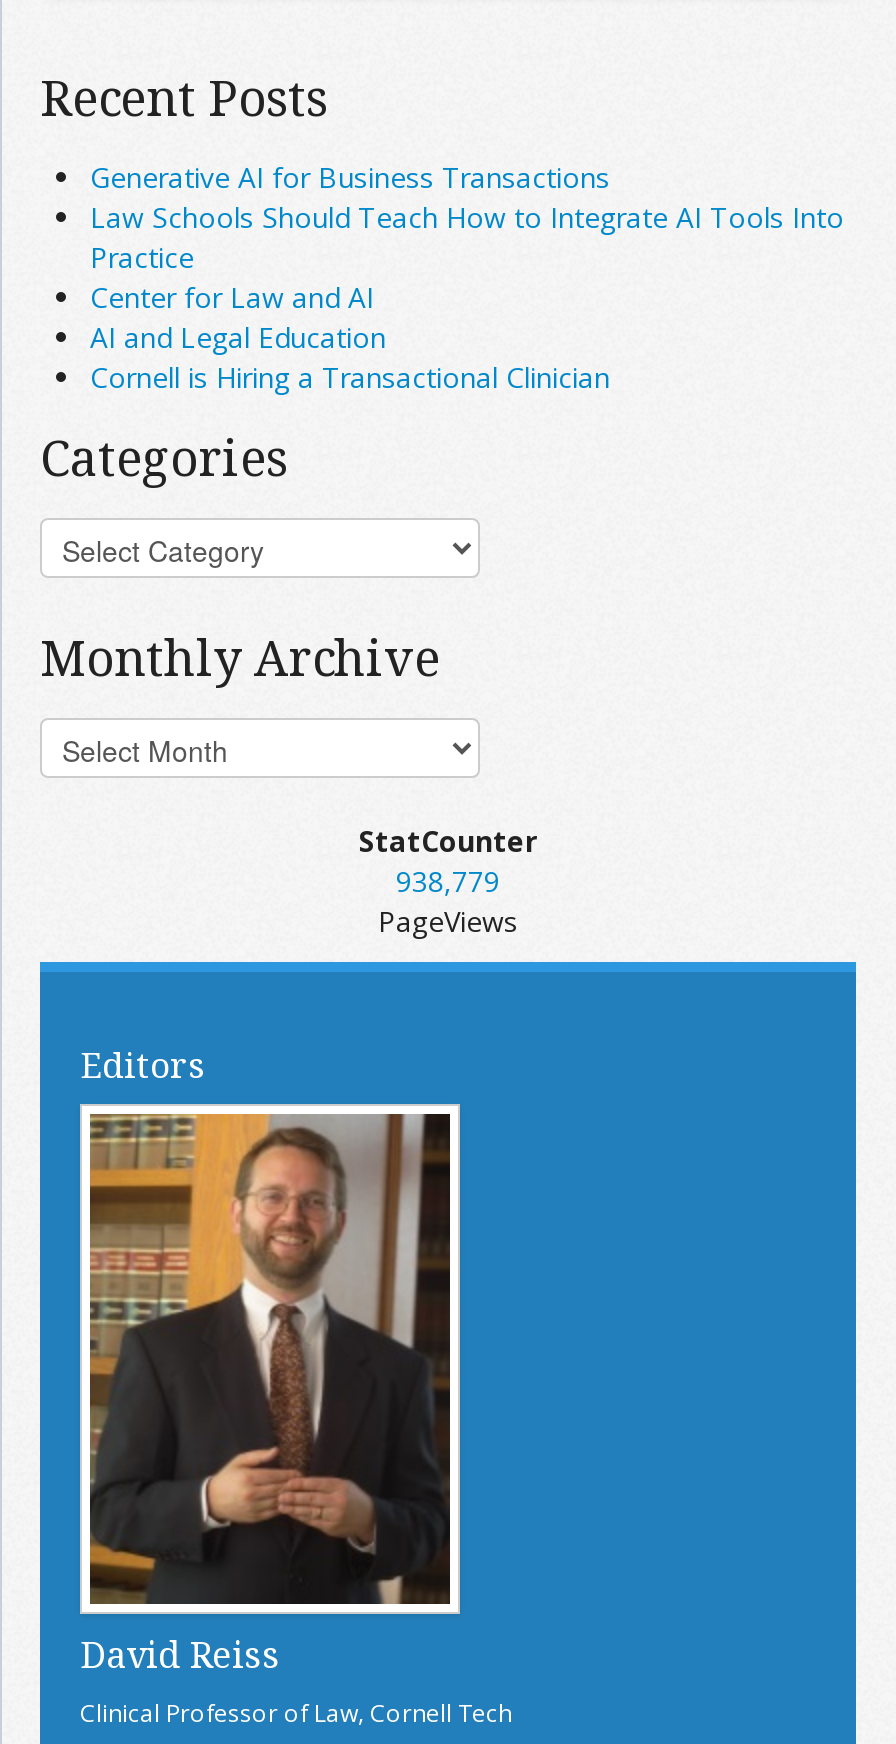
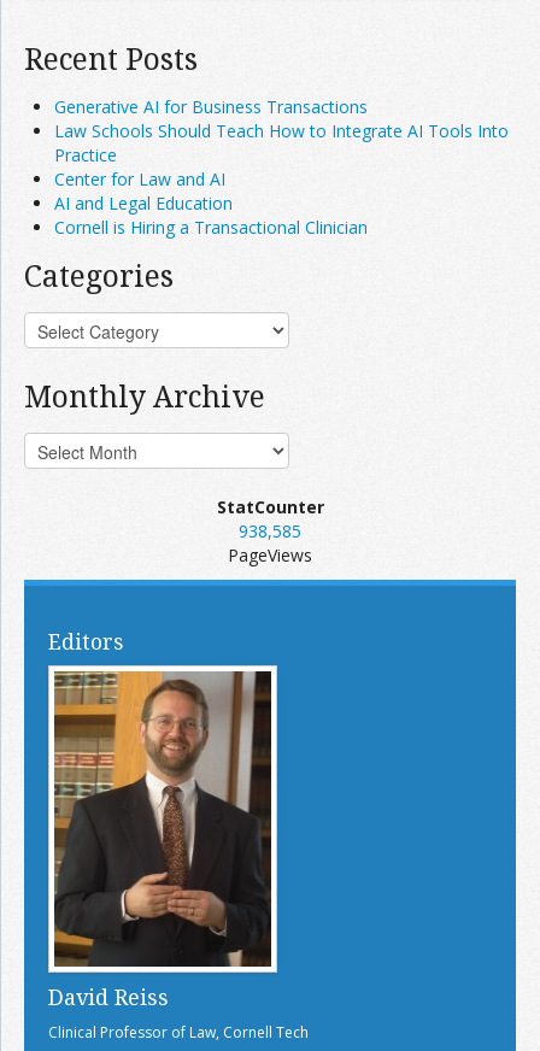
[396,863,500,901] 938,779 -> [239,520,301,543] 938,585

